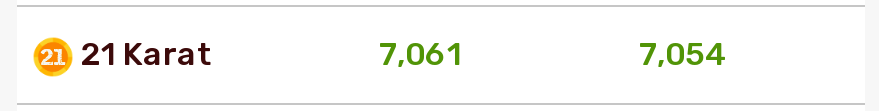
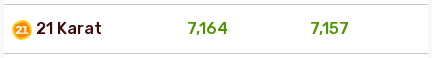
[379,35,461,73] 7,061 -> [187,19,228,38] 7,164
[639,35,727,73] 7,054 -> [310,19,349,38] 7,157

